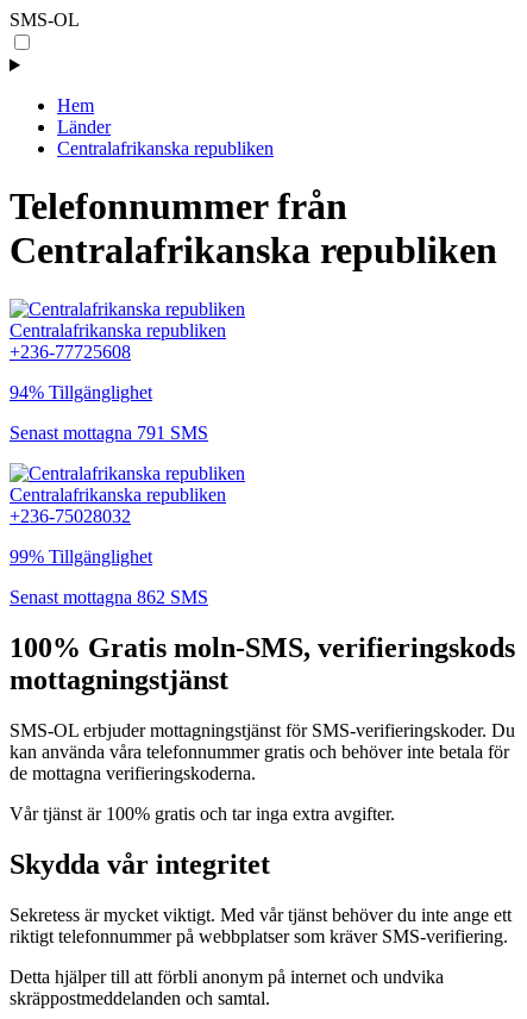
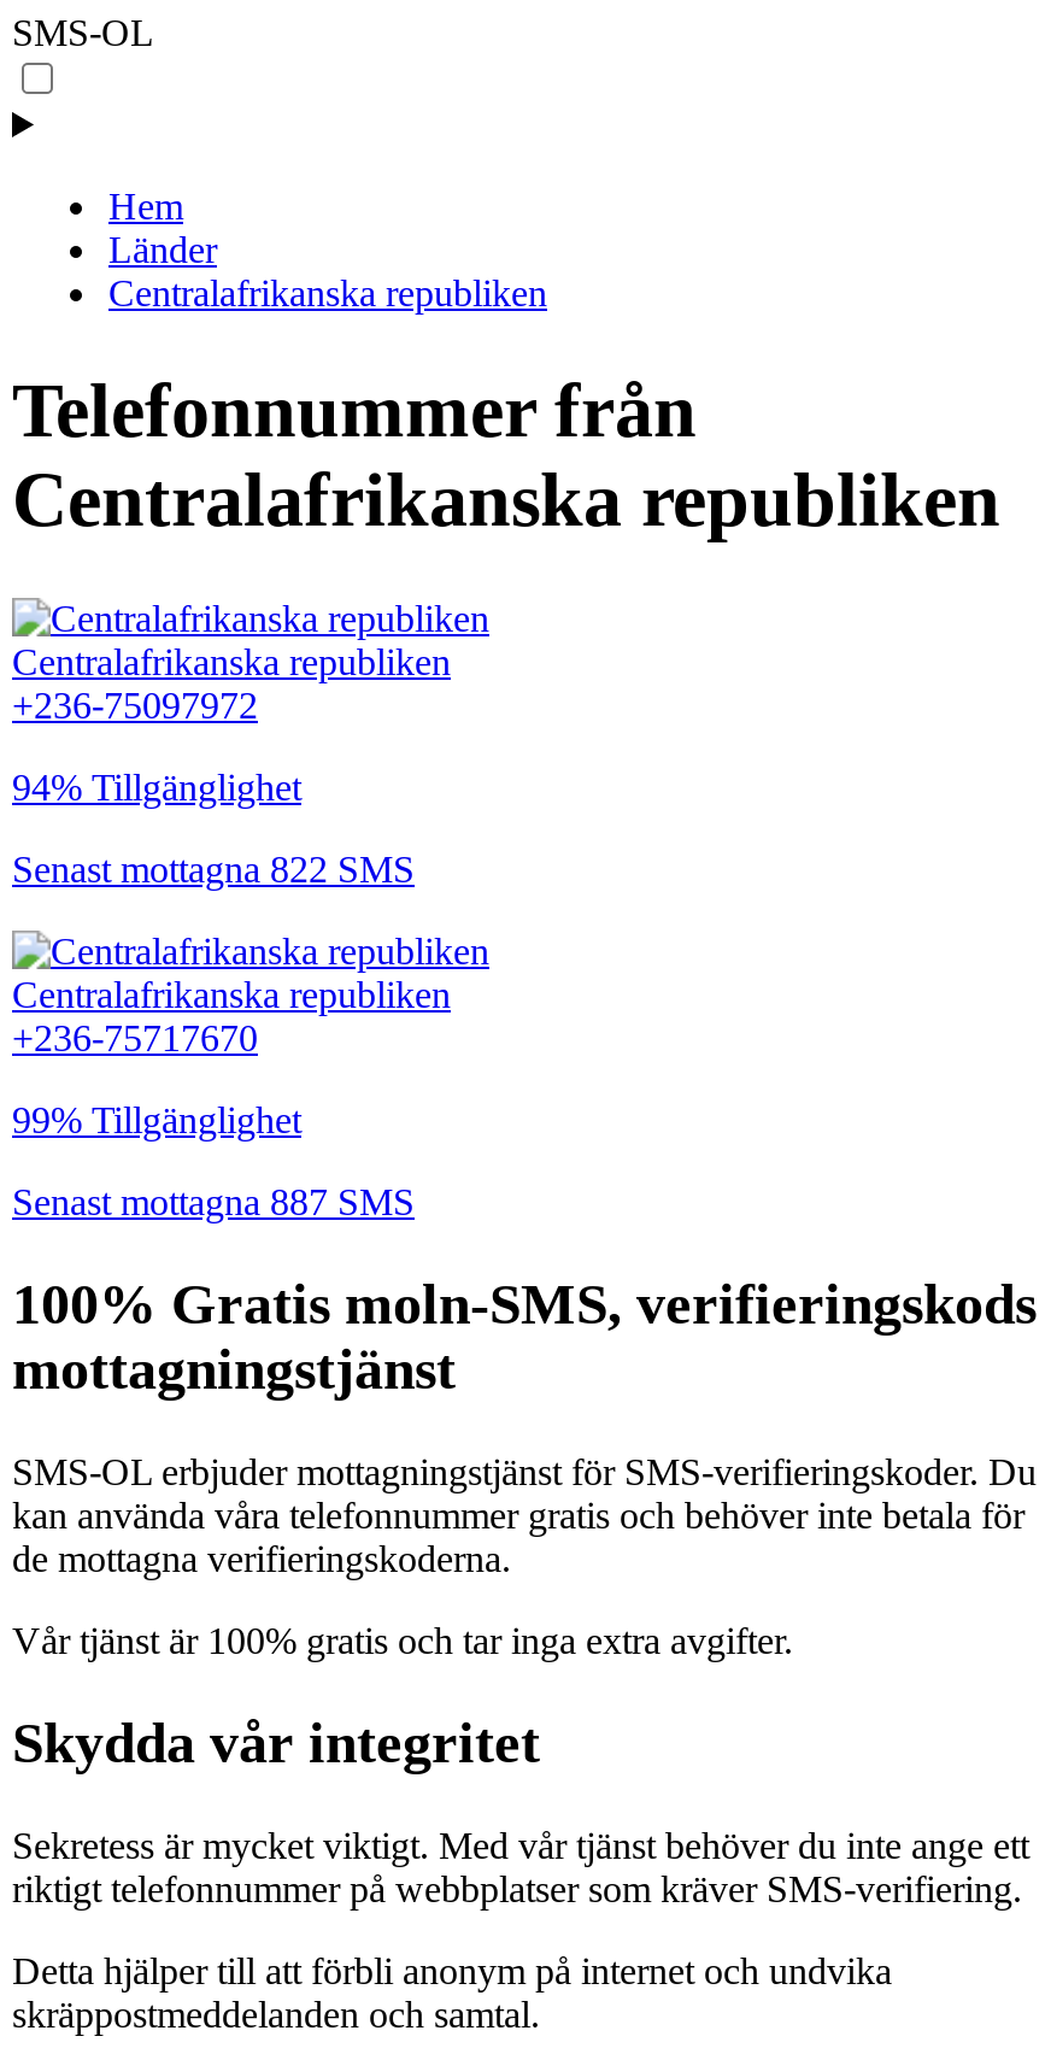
[10,342,131,362] +236-77725608 -> [12,684,258,725] +236-75097972
[10,422,208,443] Senast mottagna 791 SMS -> [12,848,415,889] Senast mottagna 822 SMS
[10,506,131,526] +236-75028032 -> [12,1017,258,1058] +236-75717670
[10,587,208,607] Senast mottagna 862 SMS -> [12,1181,415,1222] Senast mottagna 887 SMS

